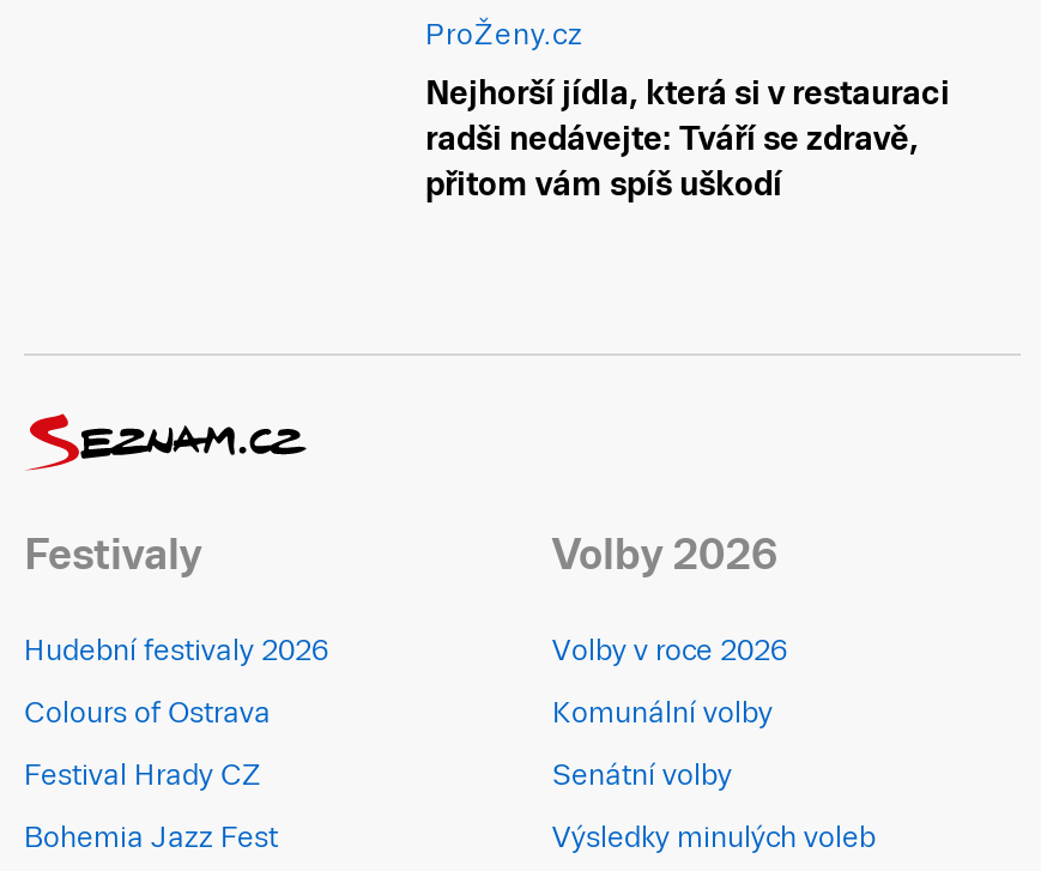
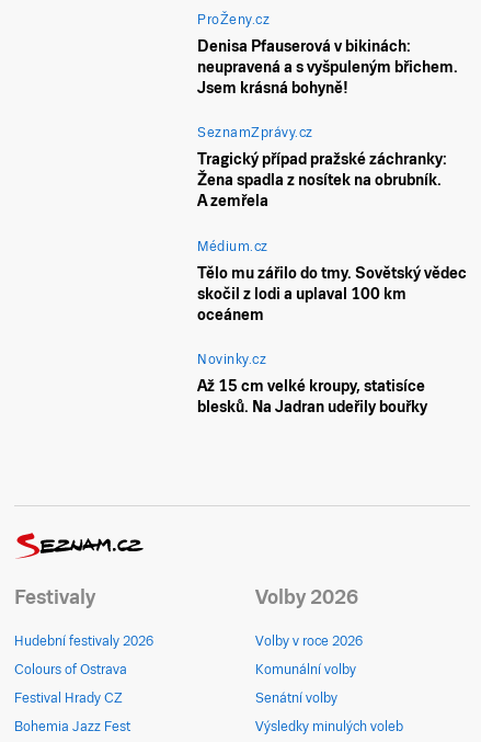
[425,74,950,204] Nejhorší jídla, která si v restauraci | radši nedávejte: Tváří se zdravě, | přitom vám spíš uškodí -> [198,37,467,416] Denisa Pfauserová v bikinách: | neupravená a s vyšpuleným břichem. | Jsem krásná bohyně! | SeznamZprávy.cz | Tragický případ pražské záchranky: | Žena spadla z nosítek na obrubník. | A zemřela | Médium.cz | Tělo mu zářilo do tmy. Sovětský vědec | skočil z lodi a uplaval 100 km | oceánem | Novinky.cz | Až 15 cm velké kroupy, statisíce | blesků. Na Jadran udeřily bouřky

